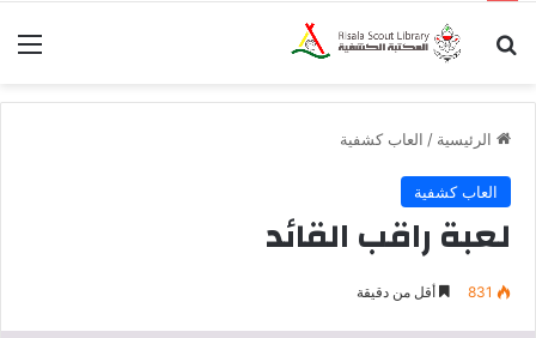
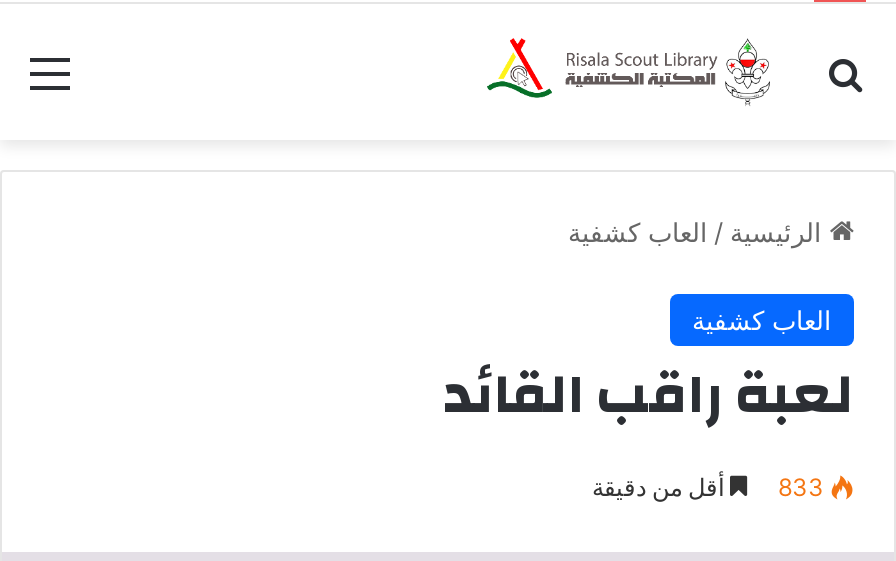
[468,283,493,301] 831 -> [778,472,824,502] 833

